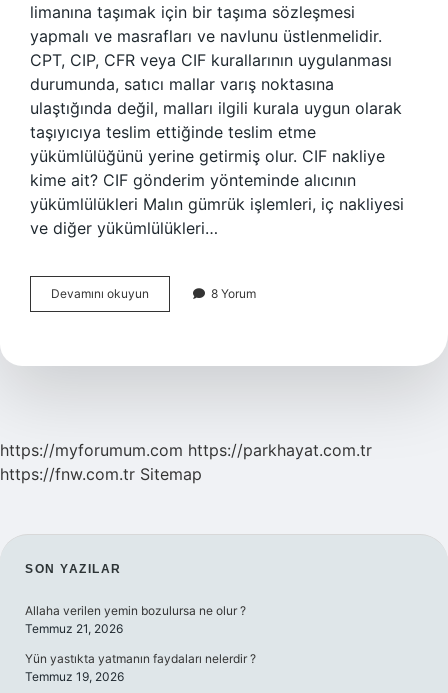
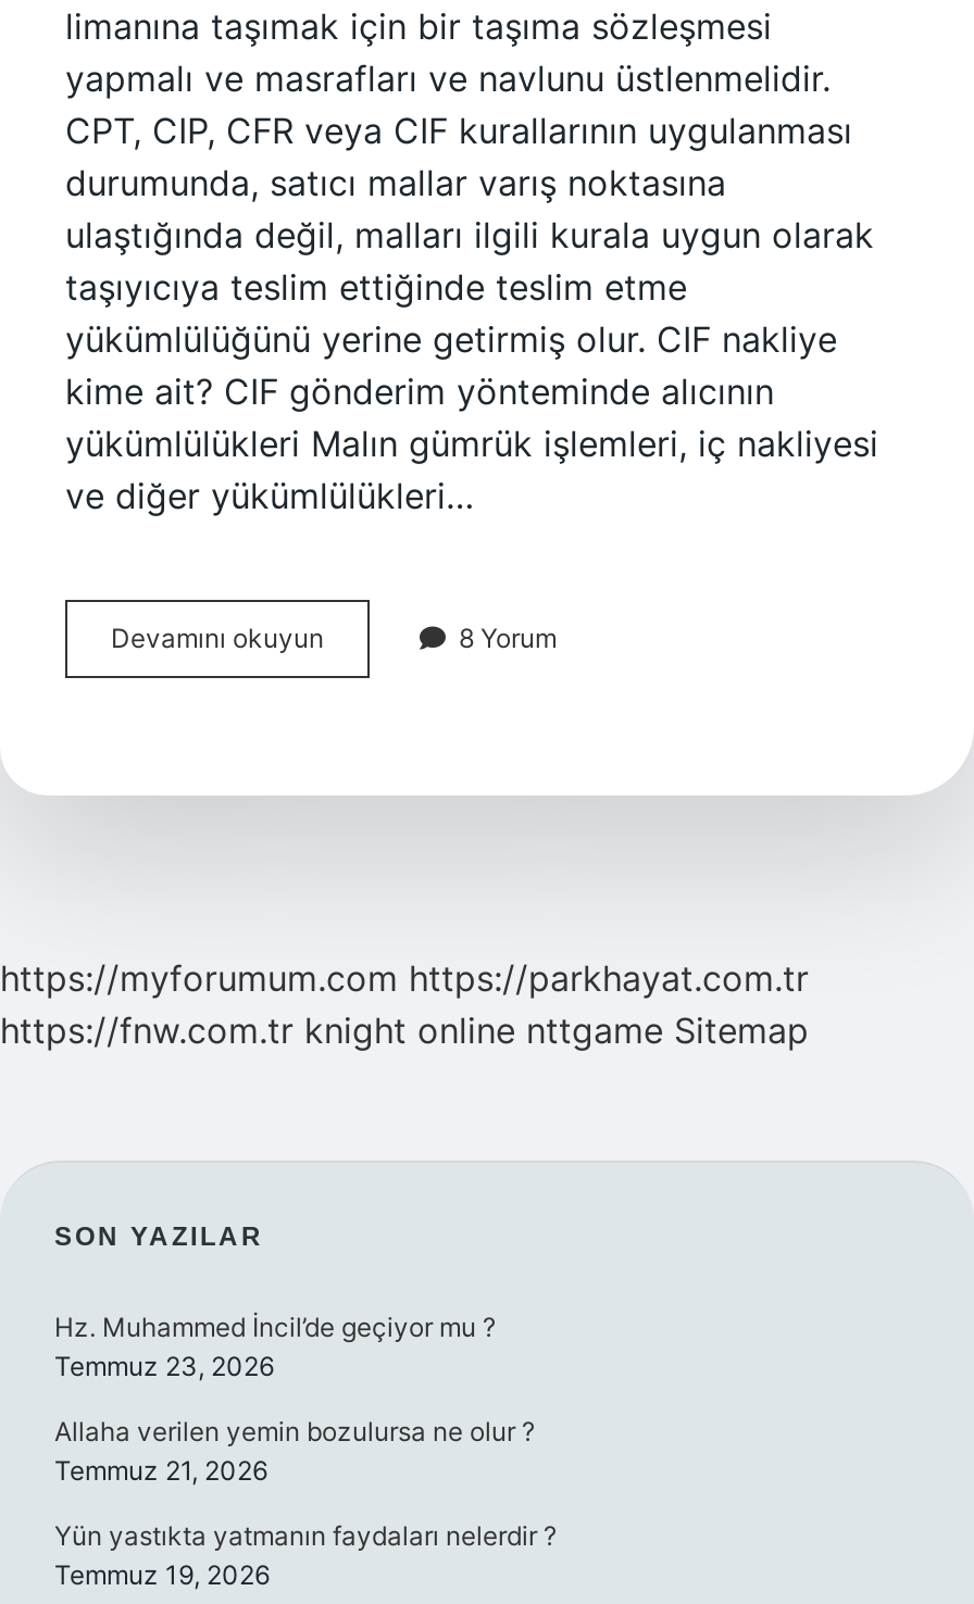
[0,464,202,484] https://fnw.com.tr Sitemap -> [0,1008,809,1052] https://fnw.com.tr knight online nttgame Sitemap
none -> [54,1311,496,1382] Hz. Muhammed İncil’de geçiyor mu ? | Temmuz 23, 2026

